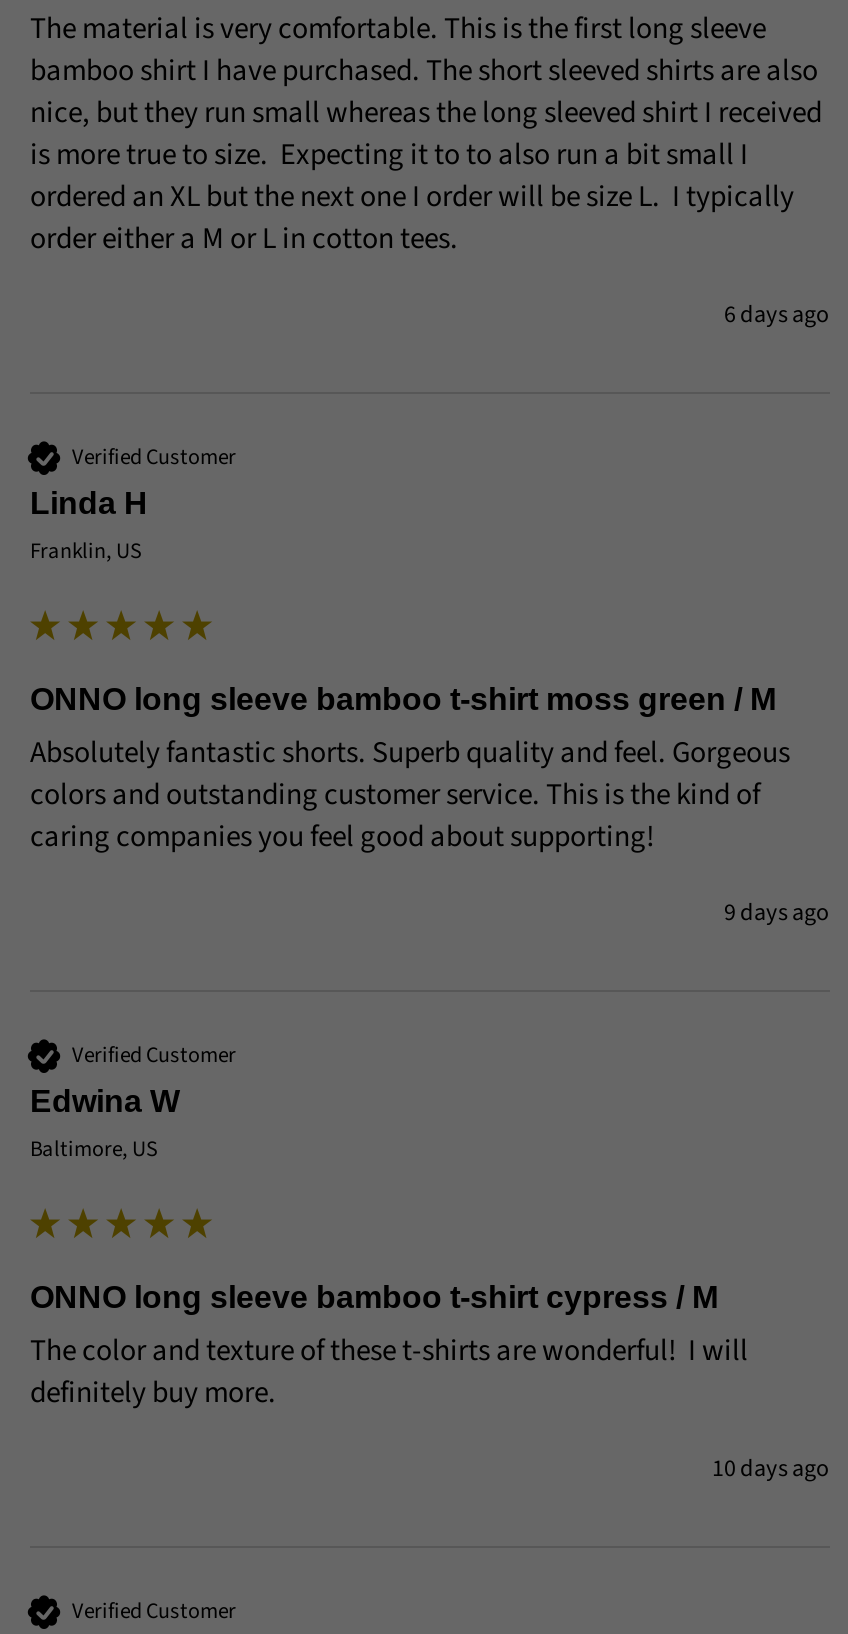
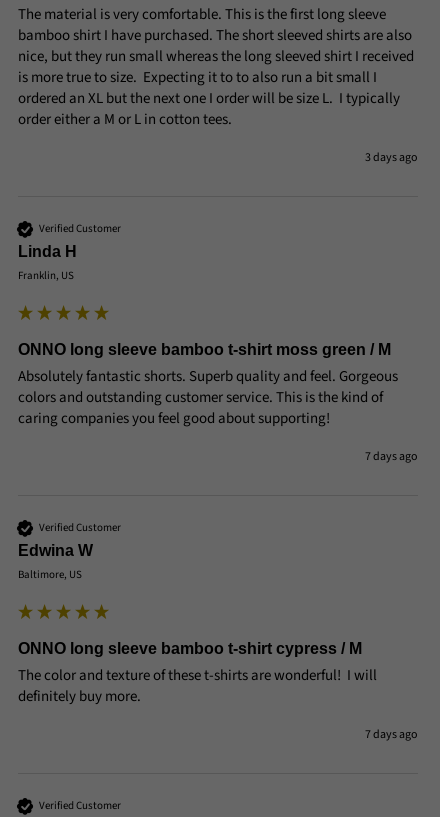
[724,298,830,332] 6 days ago -> [365,149,418,166] 3 days ago
[724,896,830,930] 9 days ago -> [365,448,418,465] 7 days ago
[712,1452,830,1486] 10 days ago -> [365,726,418,743] 7 days ago

